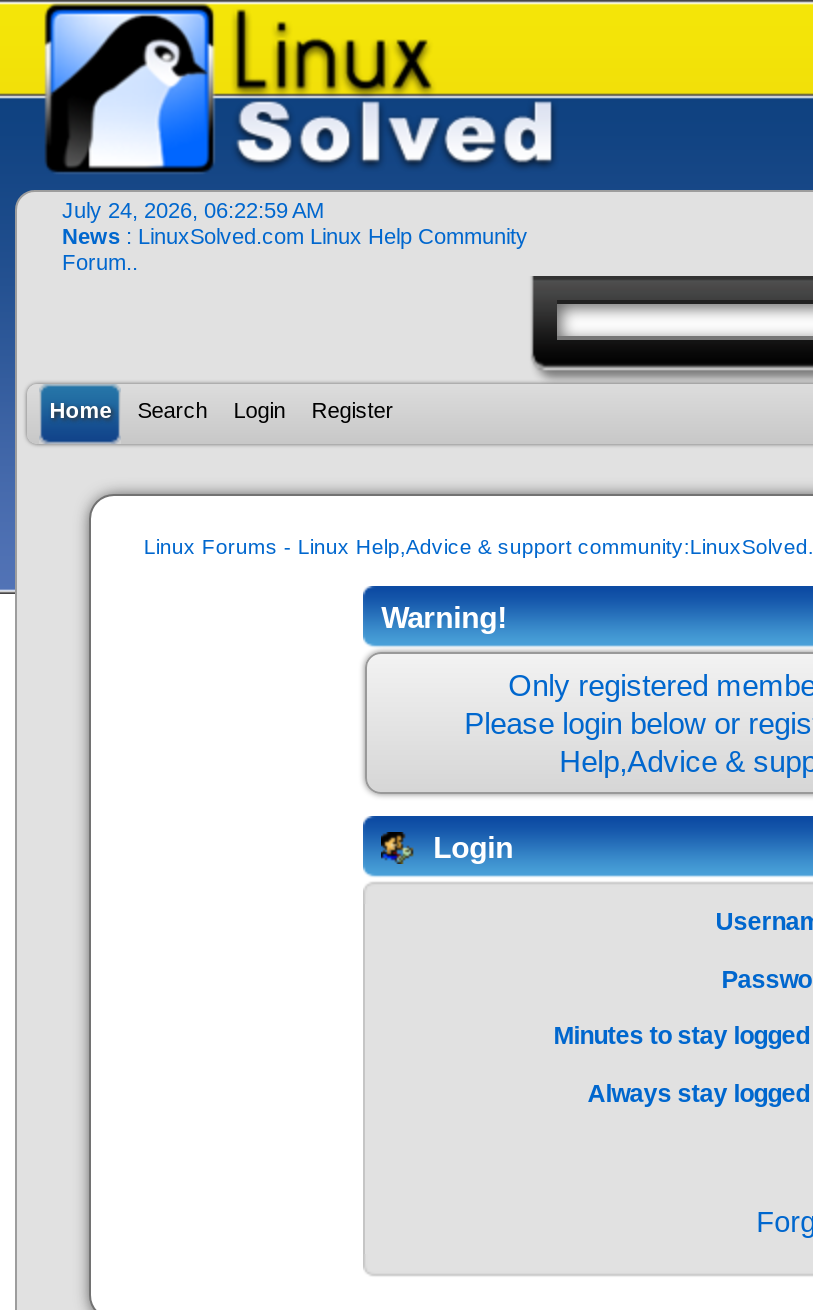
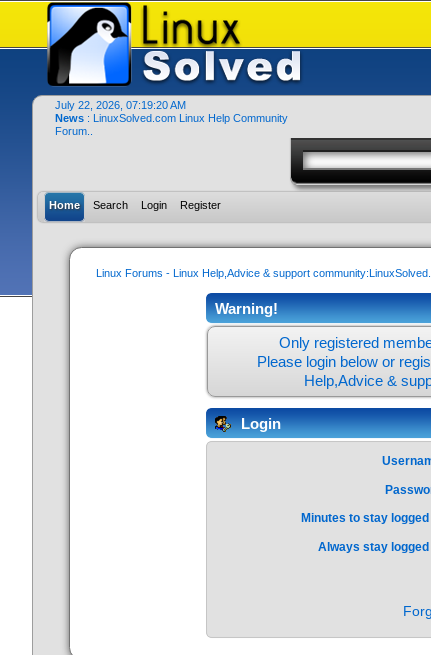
[62,198,324,222] July 24, 2026, 06:22:59 AM -> [55,99,186,111] July 22, 2026, 07:19:20 AM

